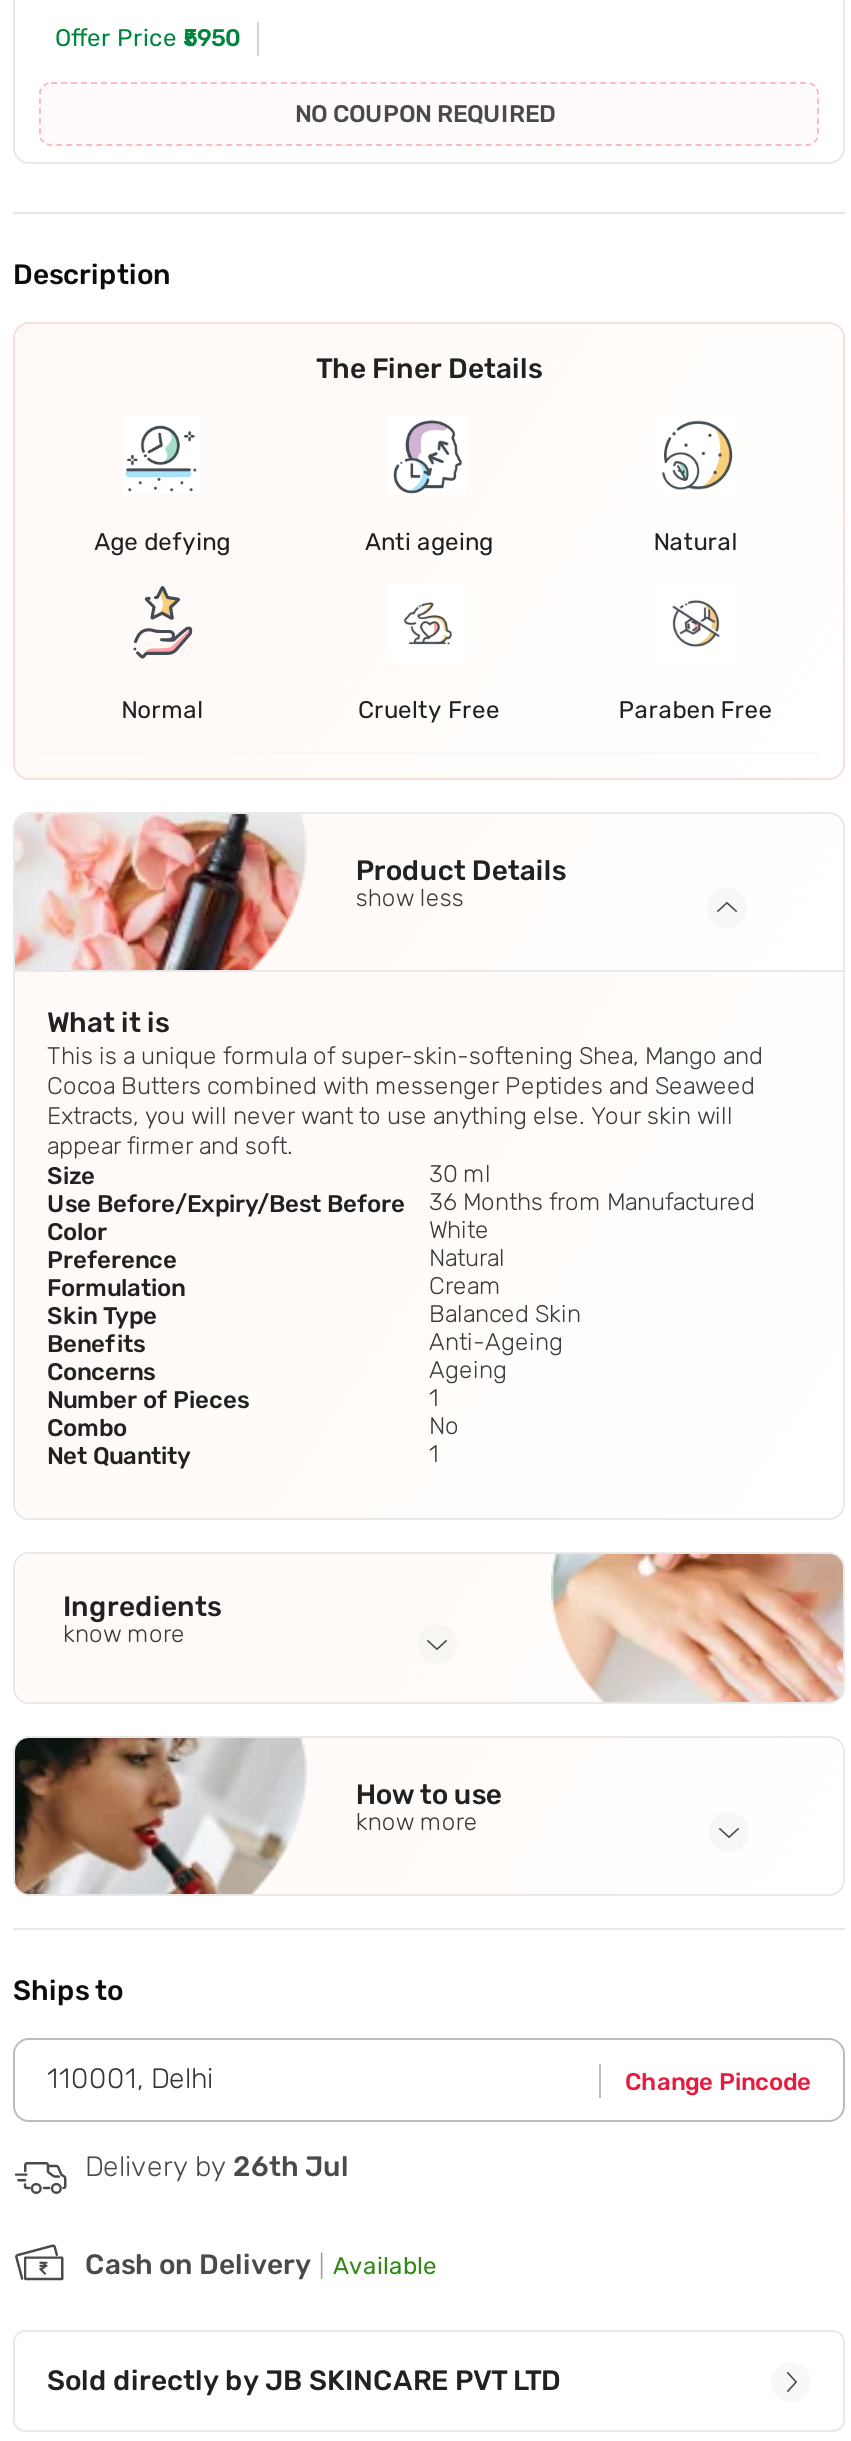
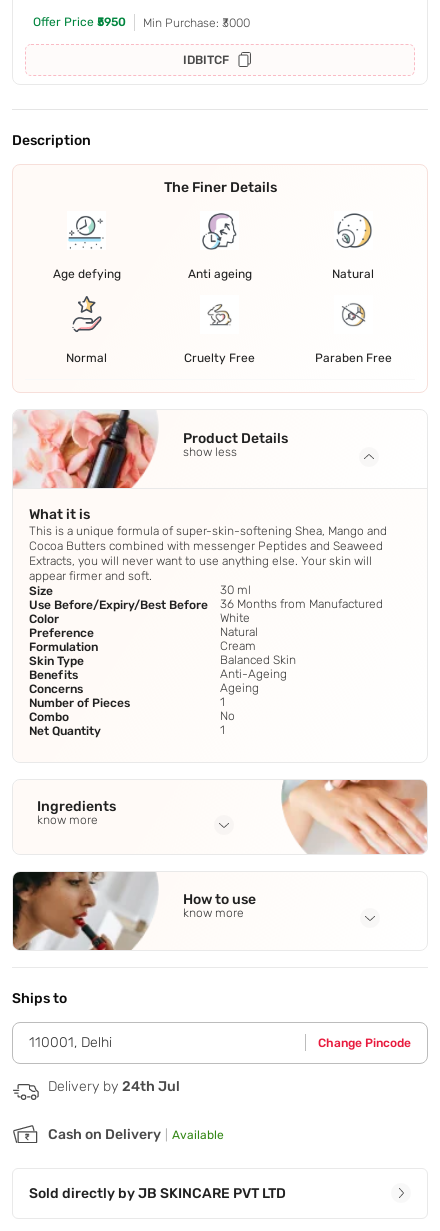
[295,101,555,129] NO COUPON REQUIRED -> [143,16,250,67] Min Purchase: ₹3000 | IDBITCF
[85,2150,349,2184] Delivery by 26th Jul -> [48,1078,180,1095] Delivery by 24th Jul

